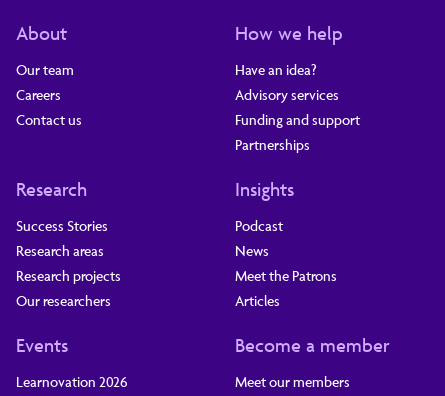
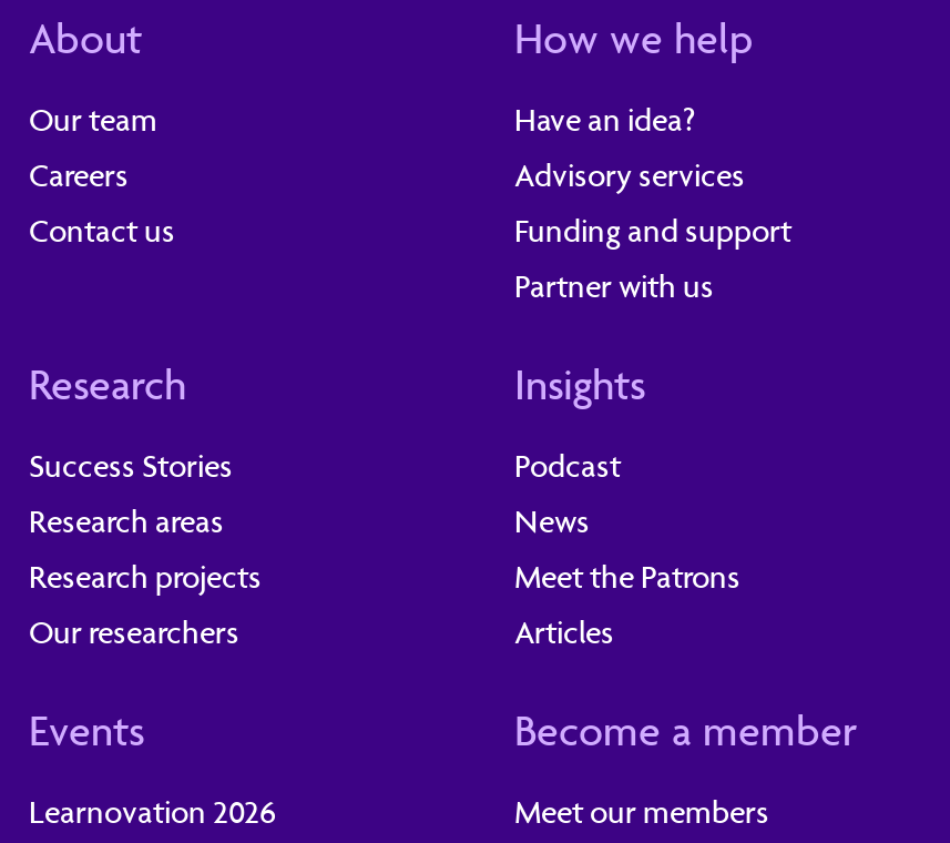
[235,135,310,152] Partnerships -> [514,265,714,303] Partner with us

